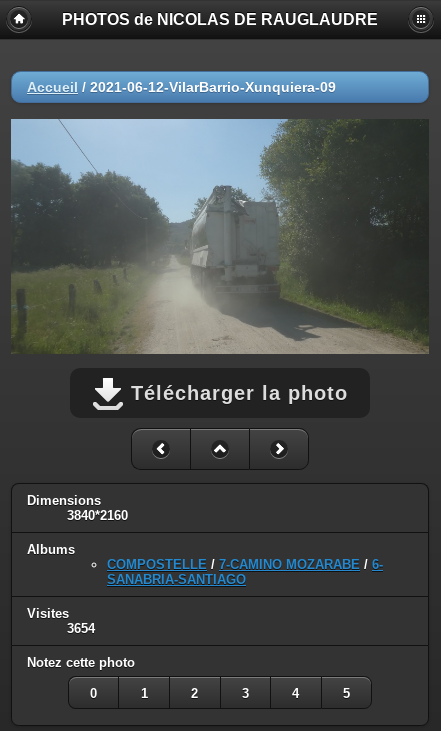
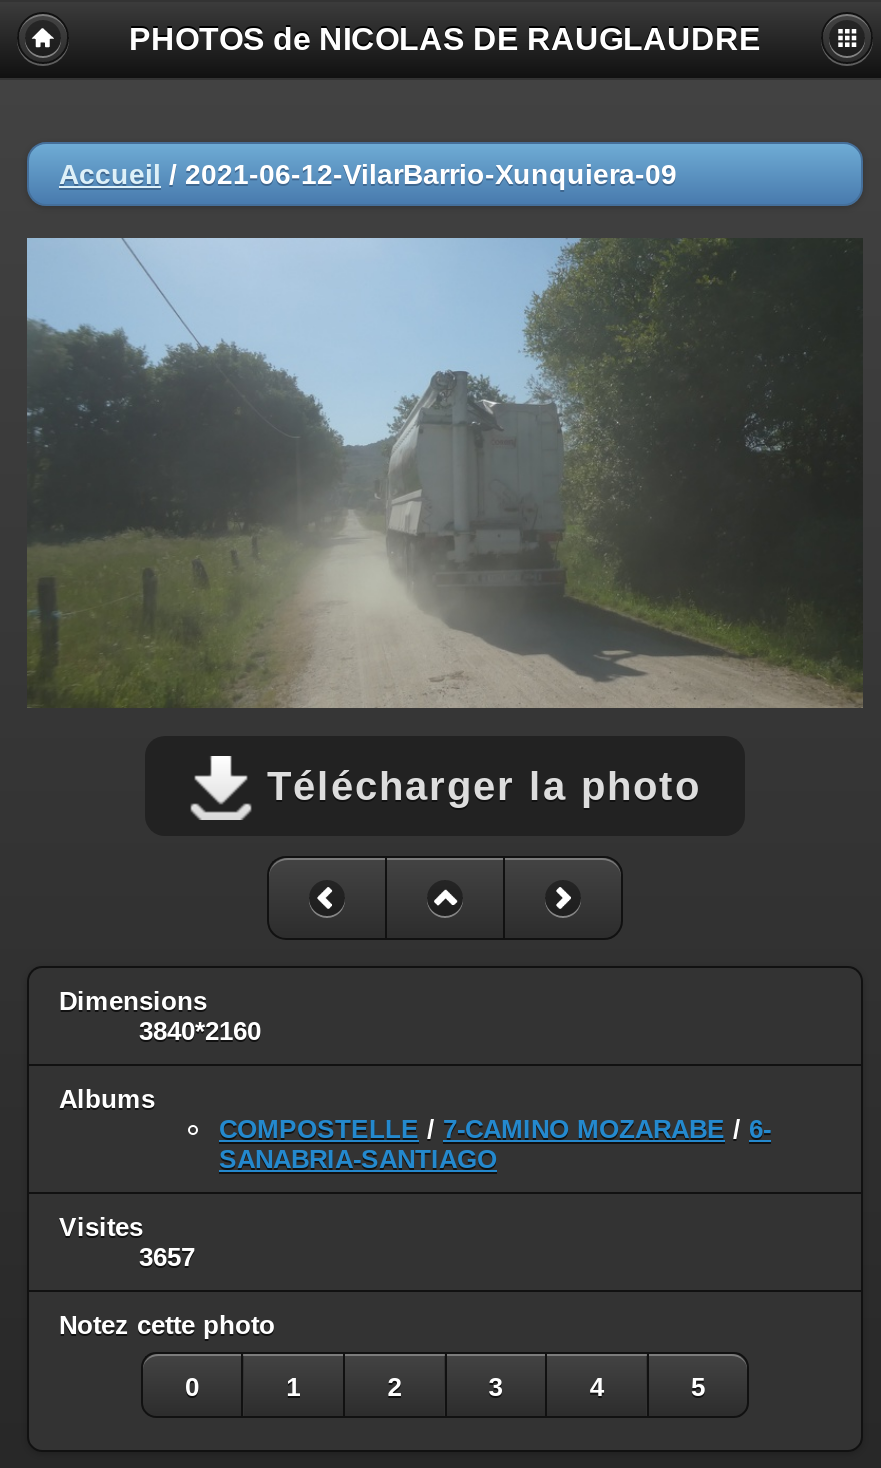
[67,621,95,636] 3654 -> [139,1241,195,1271] 3657

